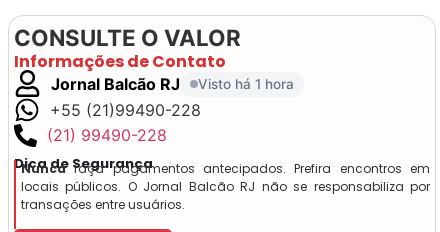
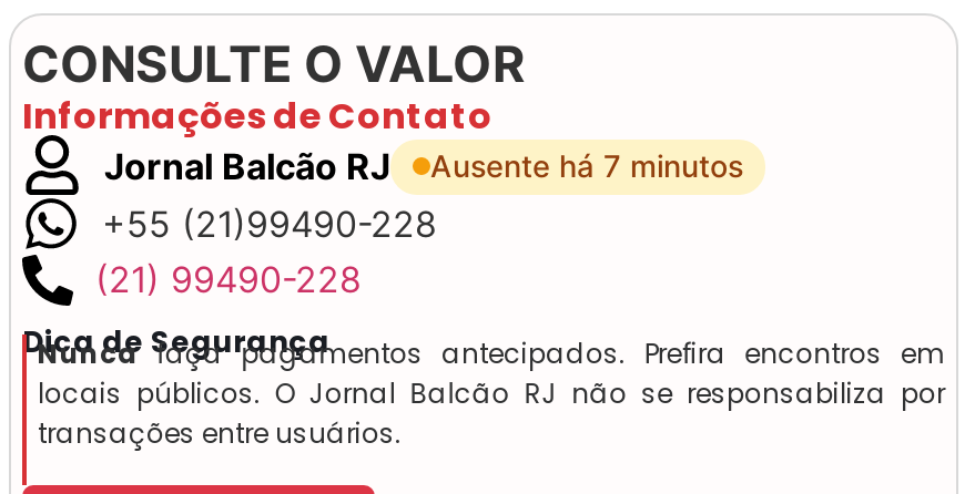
[198,76,294,92] Visto há 1 hora -> [430,148,743,183] Ausente há 7 minutos

